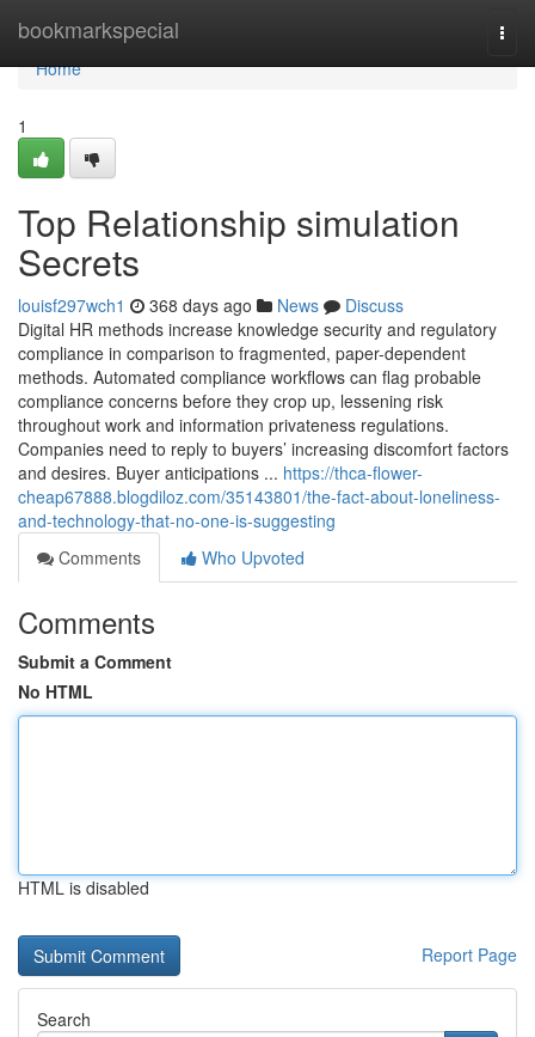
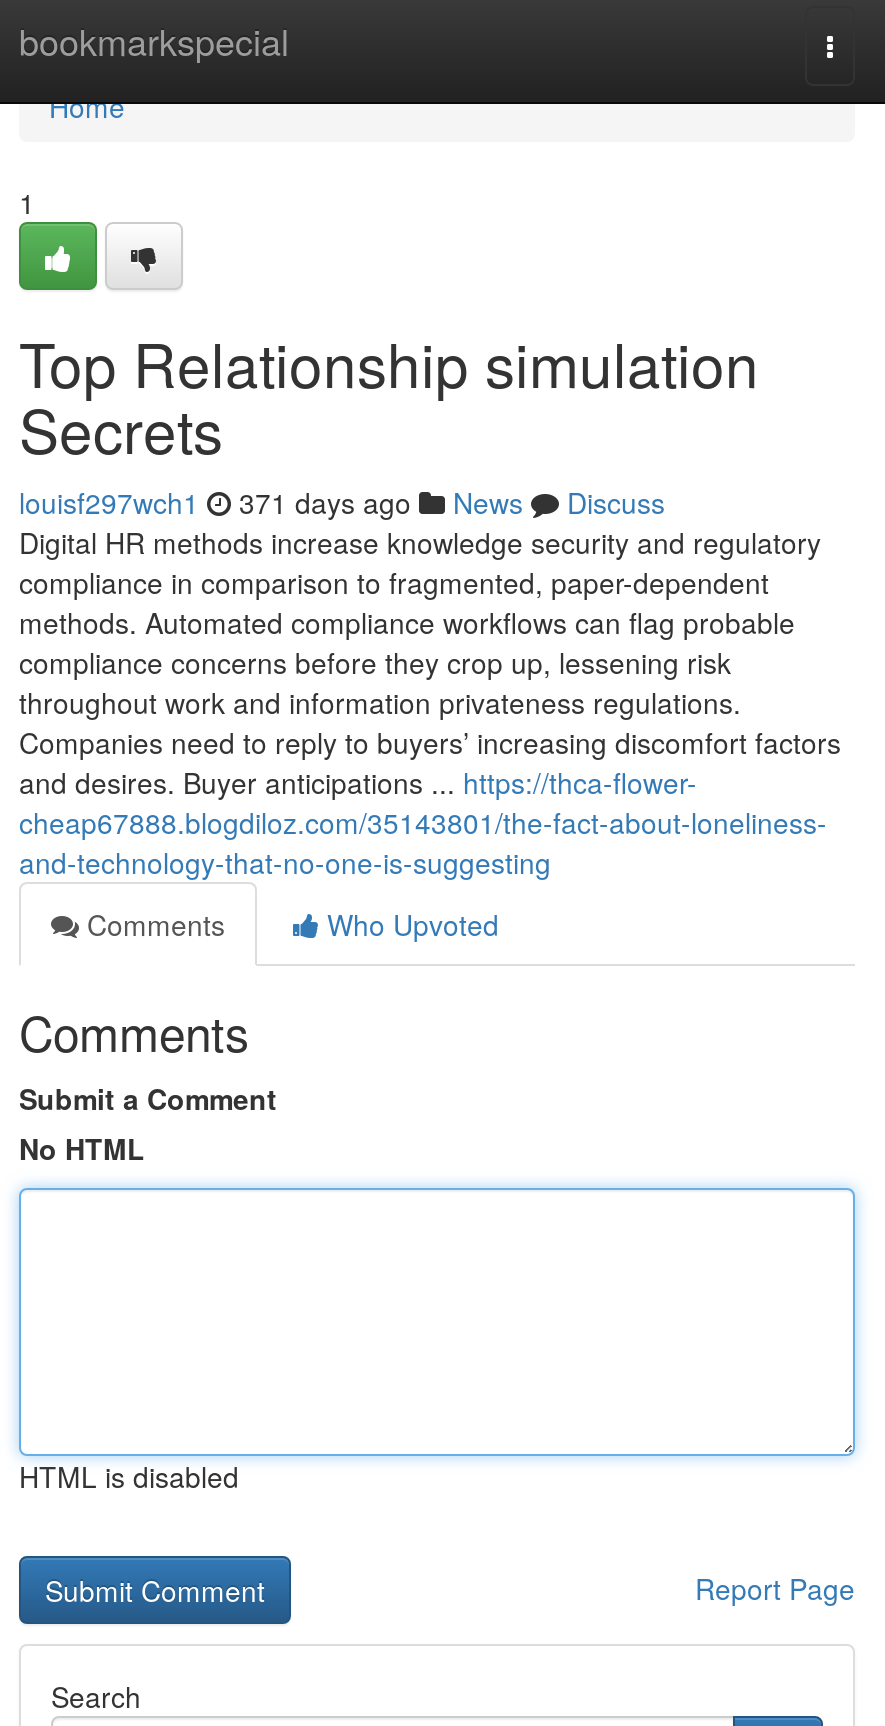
[18,293,404,317] louisf297wch1 368 days ago News Discuss -> [19,482,665,522] louisf297wch1 371 days ago News Discuss

